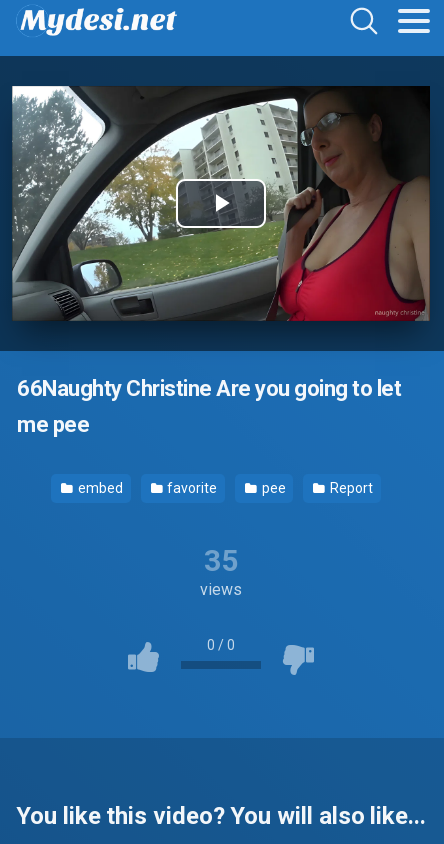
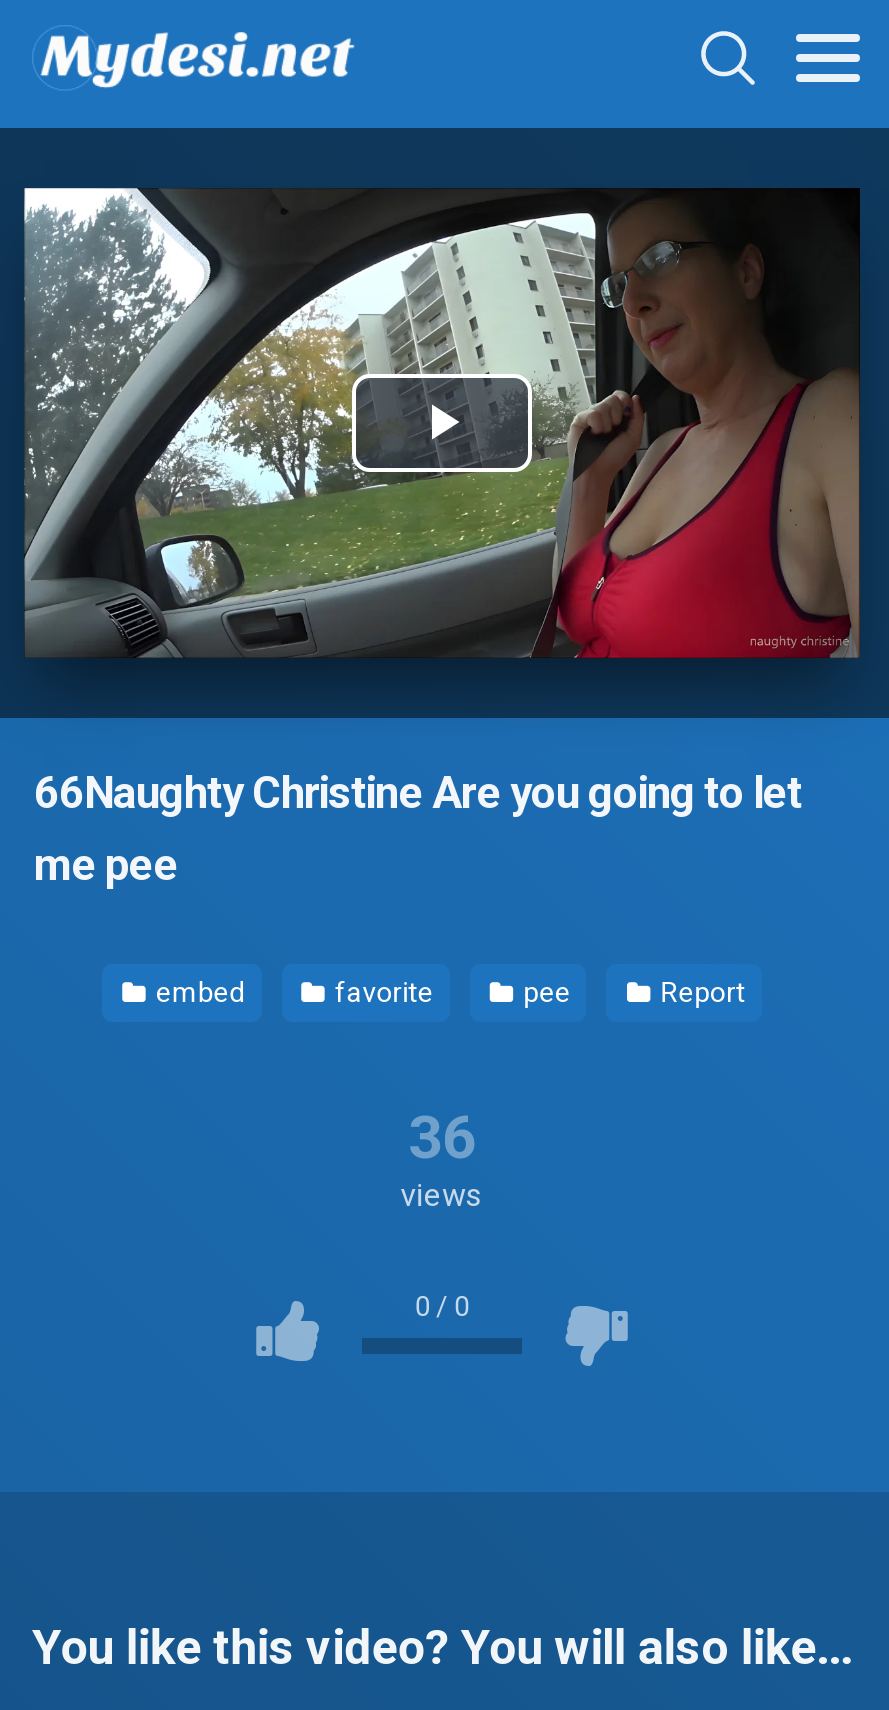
[204,543,238,578] 35 -> [408,1102,476,1172] 36

